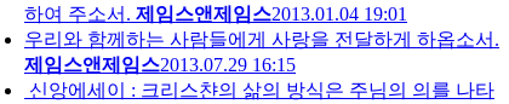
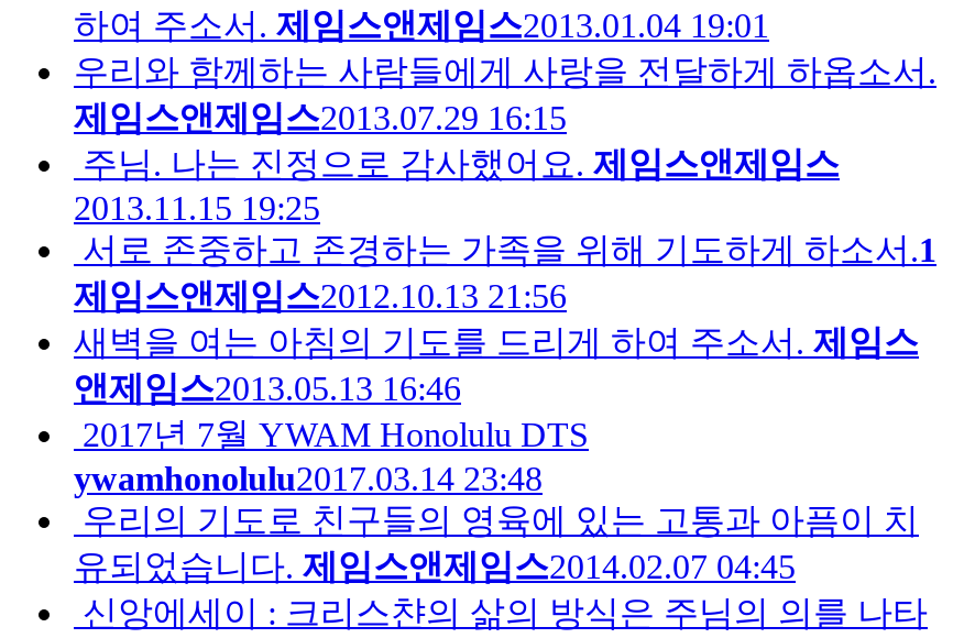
none -> [74,146,936,586] 주님. 나는 진정으로 감사했어요. 제임스앤제임스 | 2013.11.15 19:25 | 서로 존중하고 존경하는 가족을 위해 기도하게 하소서. 1 | 제임스앤제임스2012.10.13 21:56 | 새벽을 여는 아침의 기도를 드리게 하여 주소서. 제임스 | 앤제임스2013.05.13 16:46 | 2017년 7월 YWAM Honolulu DTS | ywamhonolulu2017.03.14 23:48 | 우리의 기도로 친구들의 영육에 있는 고통과 아픔이 치 | 유되었습니다. 제임스앤제임스2014.02.07 04:45

